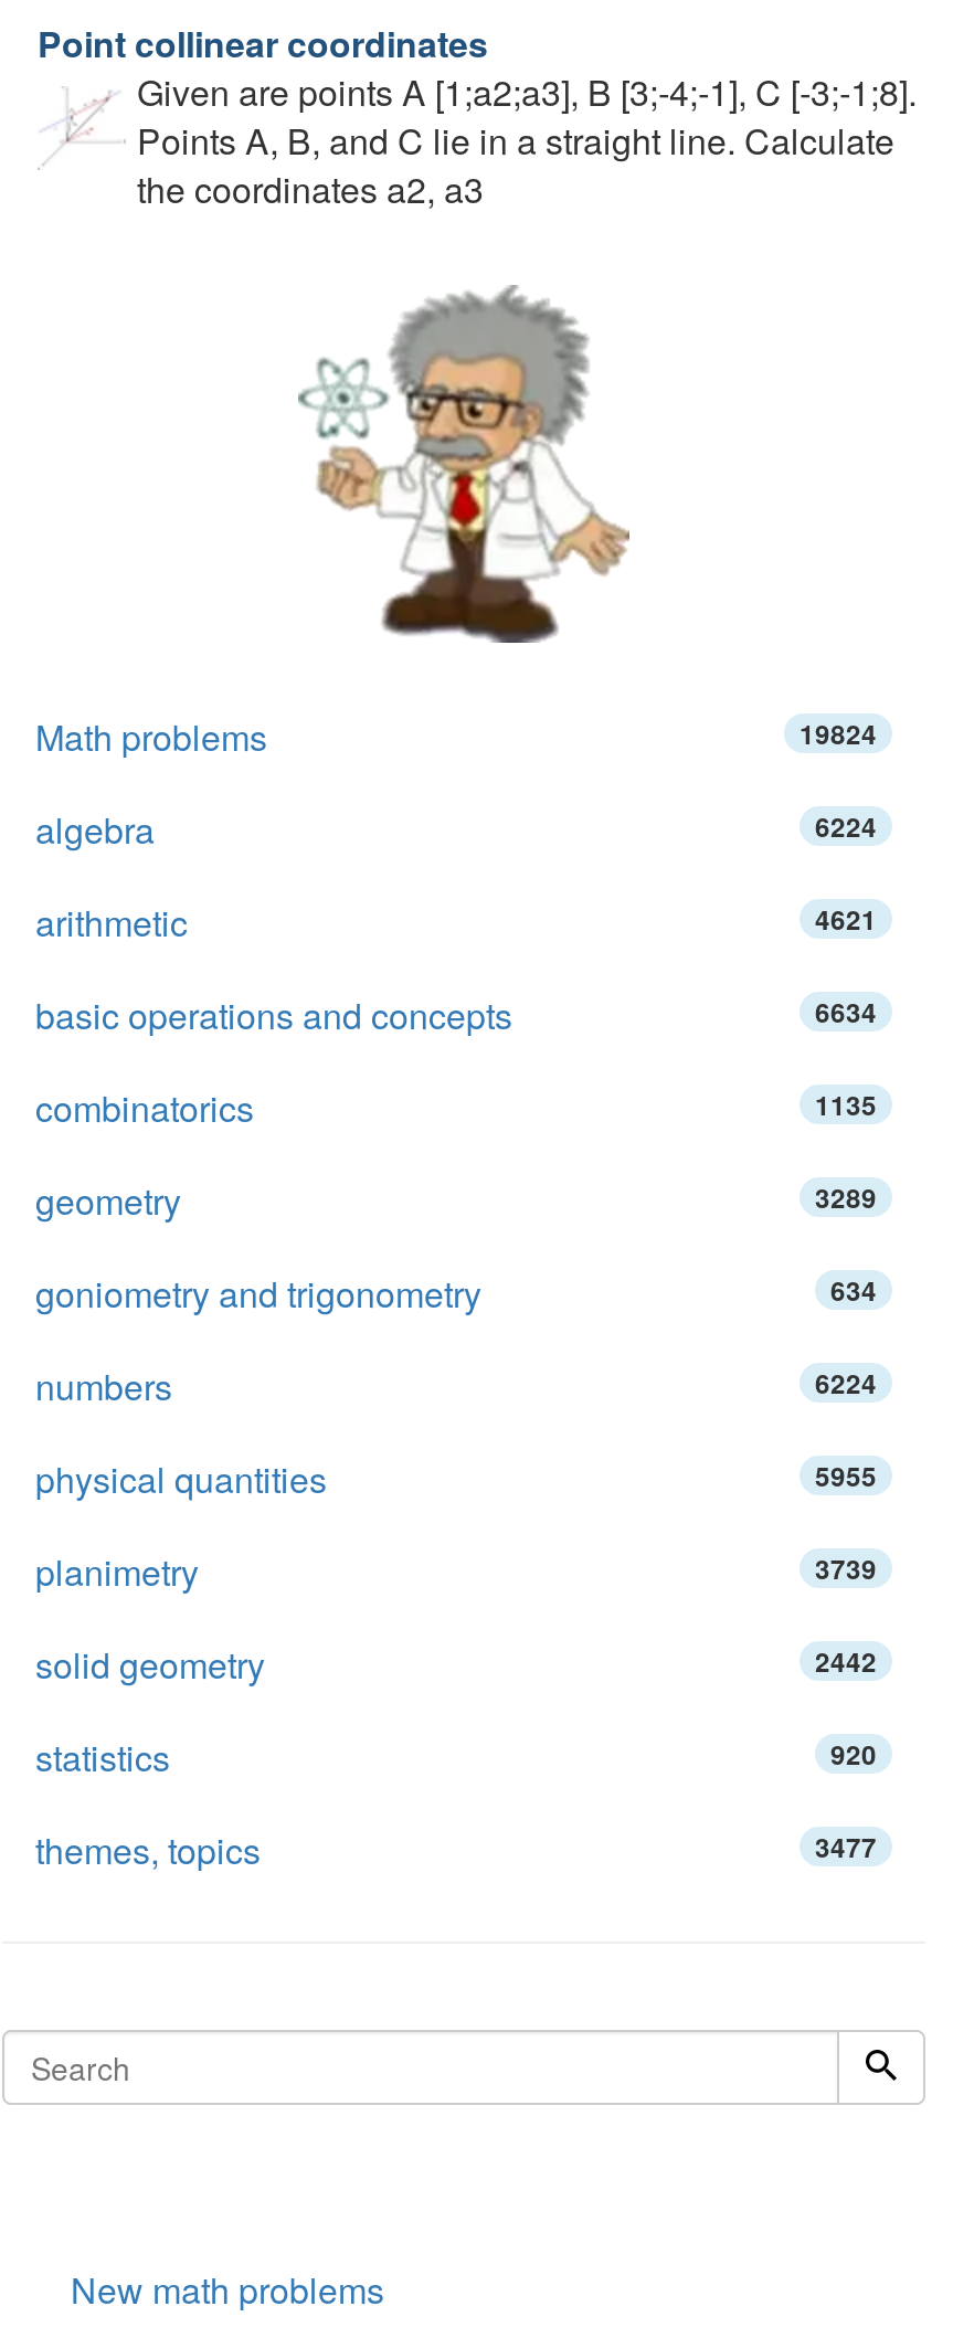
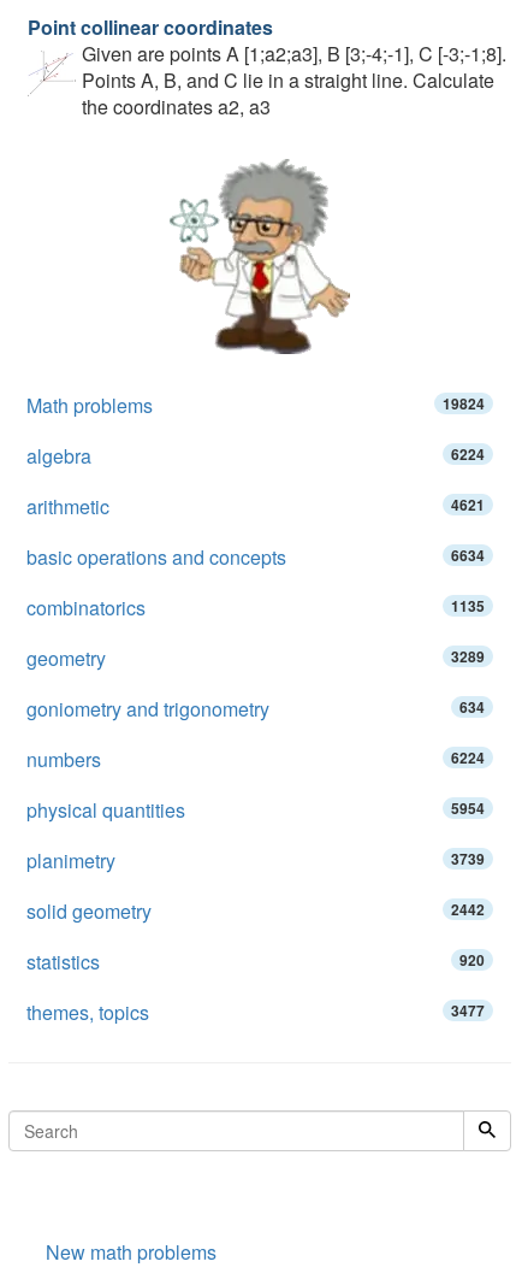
[815,1456,877,1495] 5955 -> [451,797,485,819] 5954

